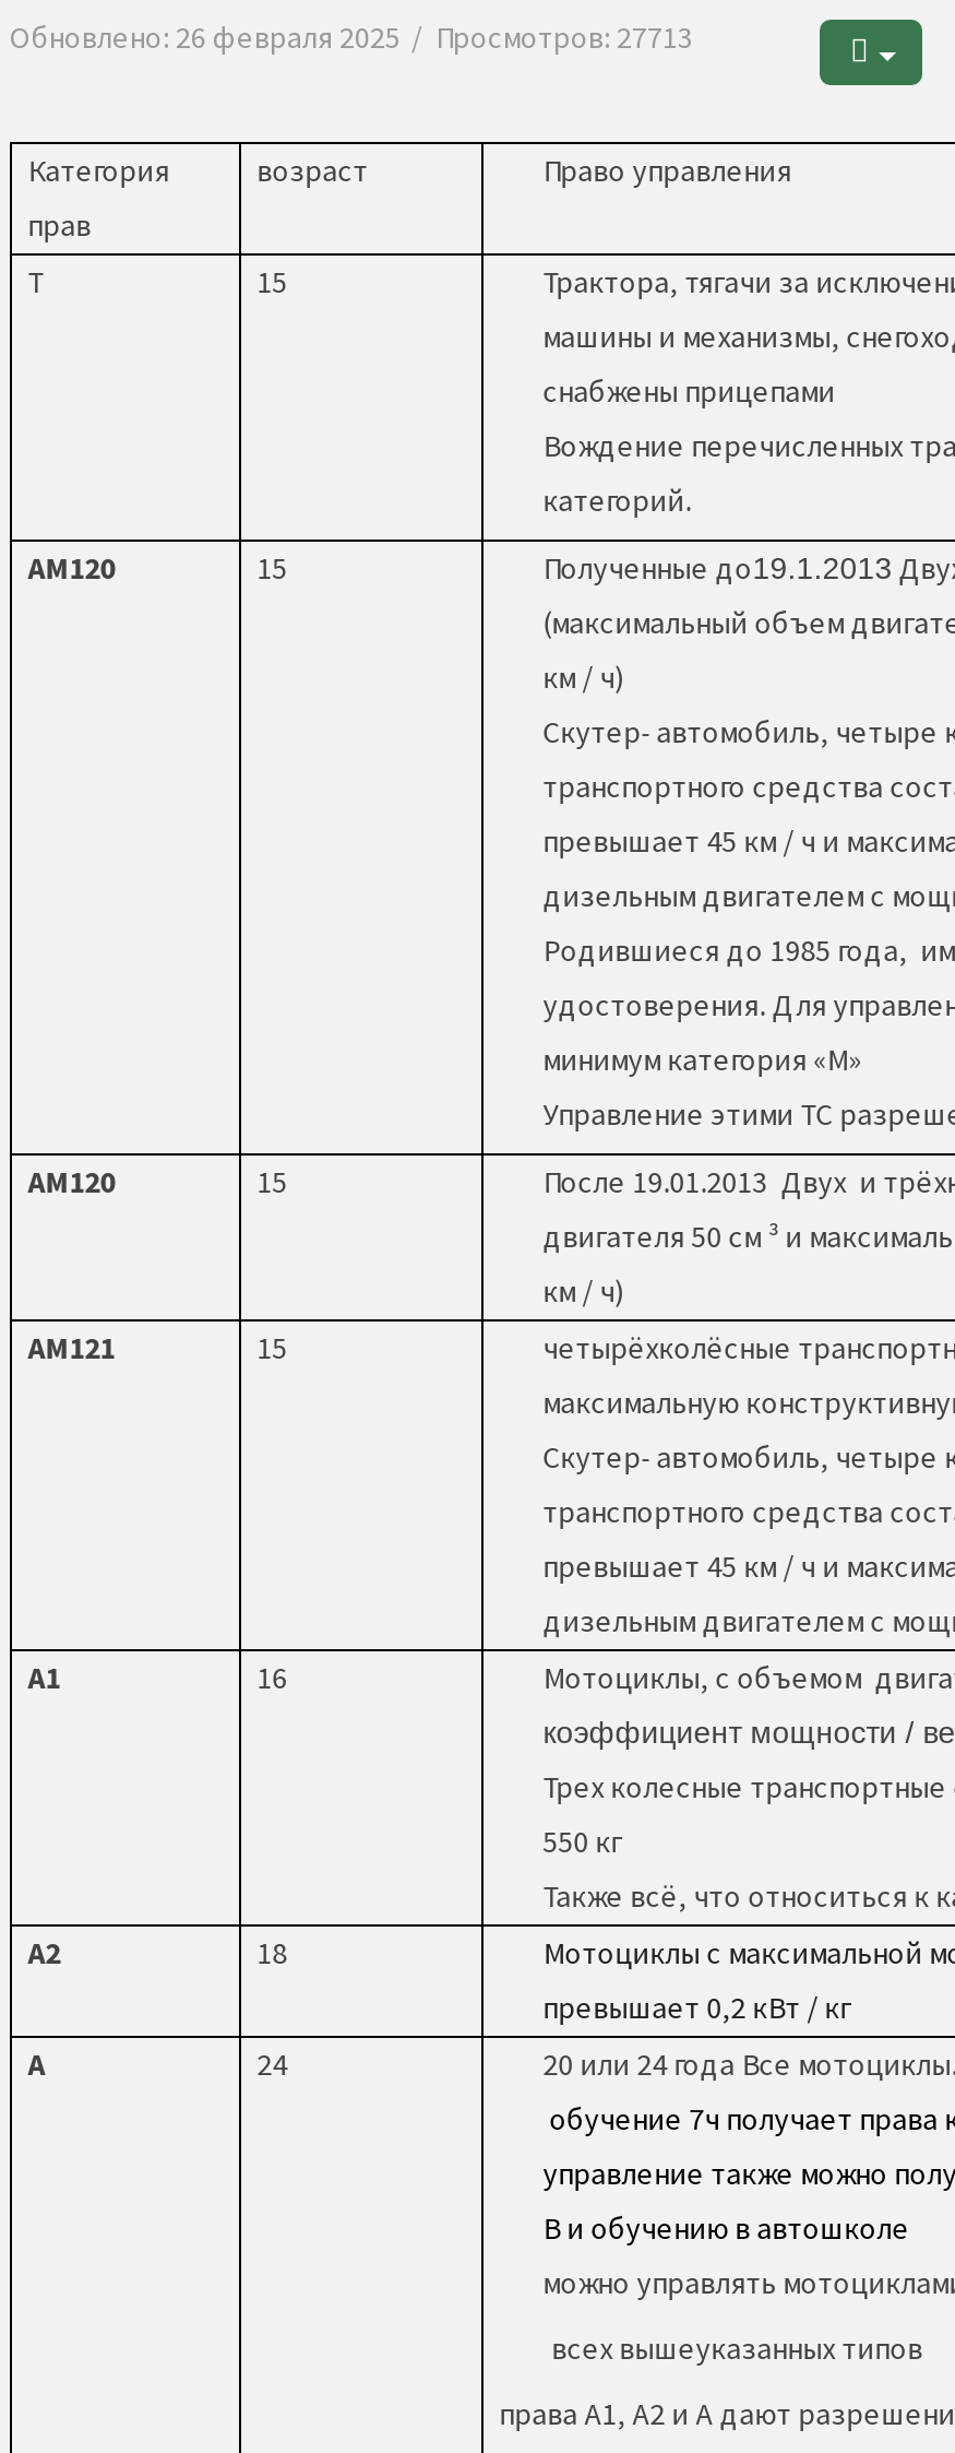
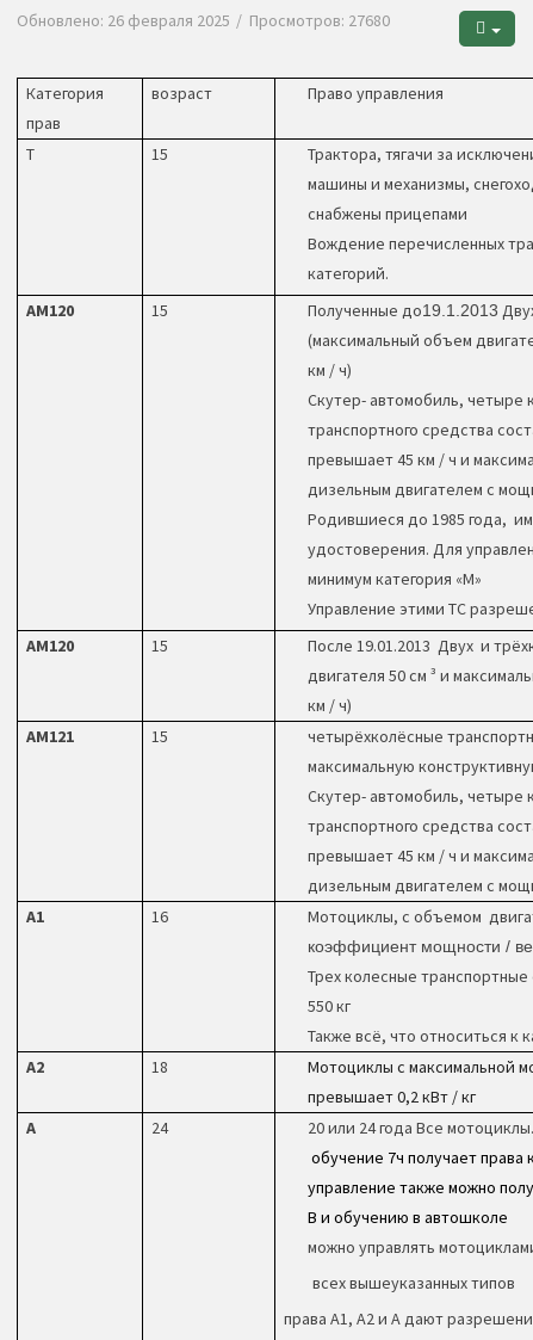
[10,17,693,57] Обновлено: 26 февраля 2025 Просмотров: 27713 -> [17,10,390,31] Обновлено: 26 февраля 2025 Просмотров: 27680

